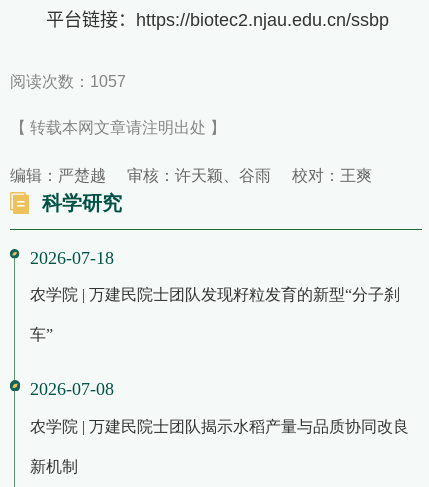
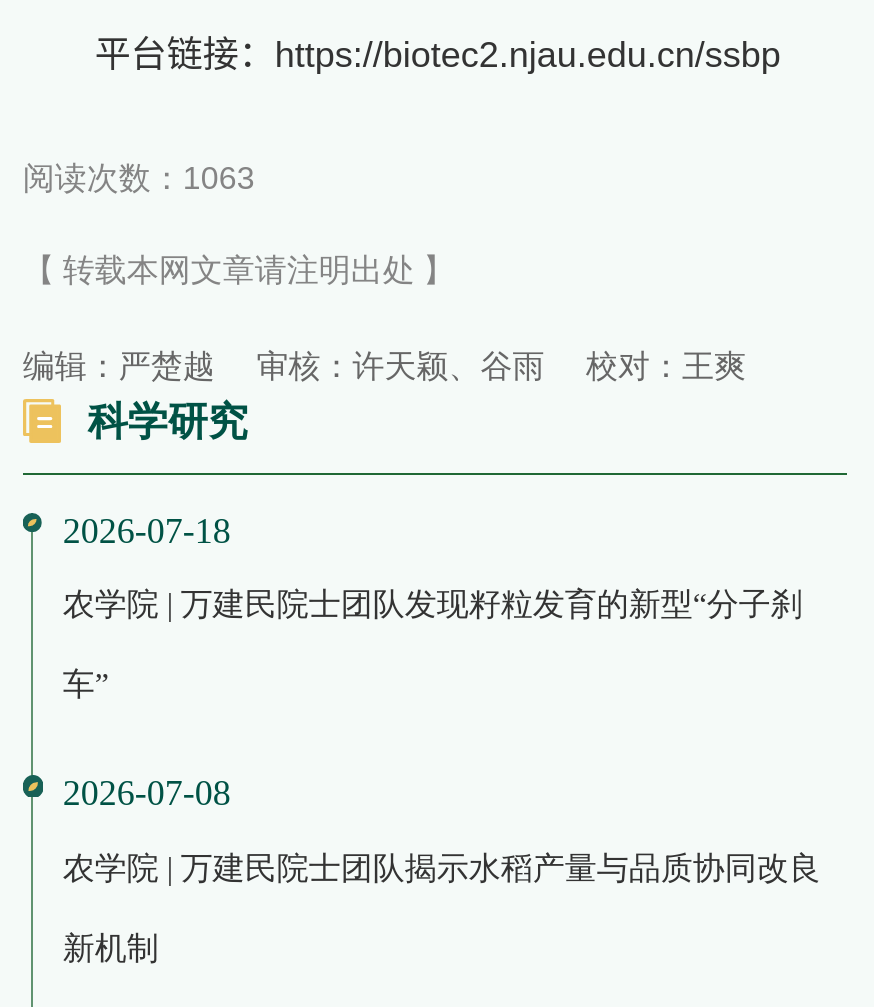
[10,72,126,89] 阅读次数：1057 -> [23,160,255,194] 阅读次数：1063

